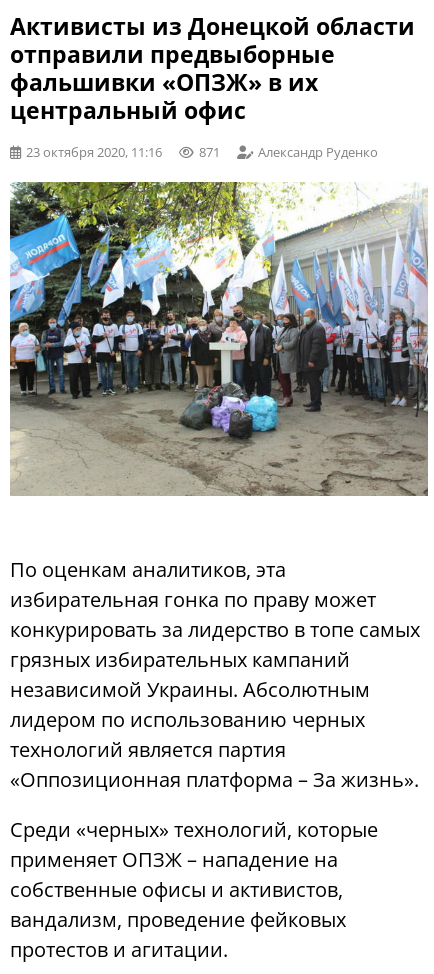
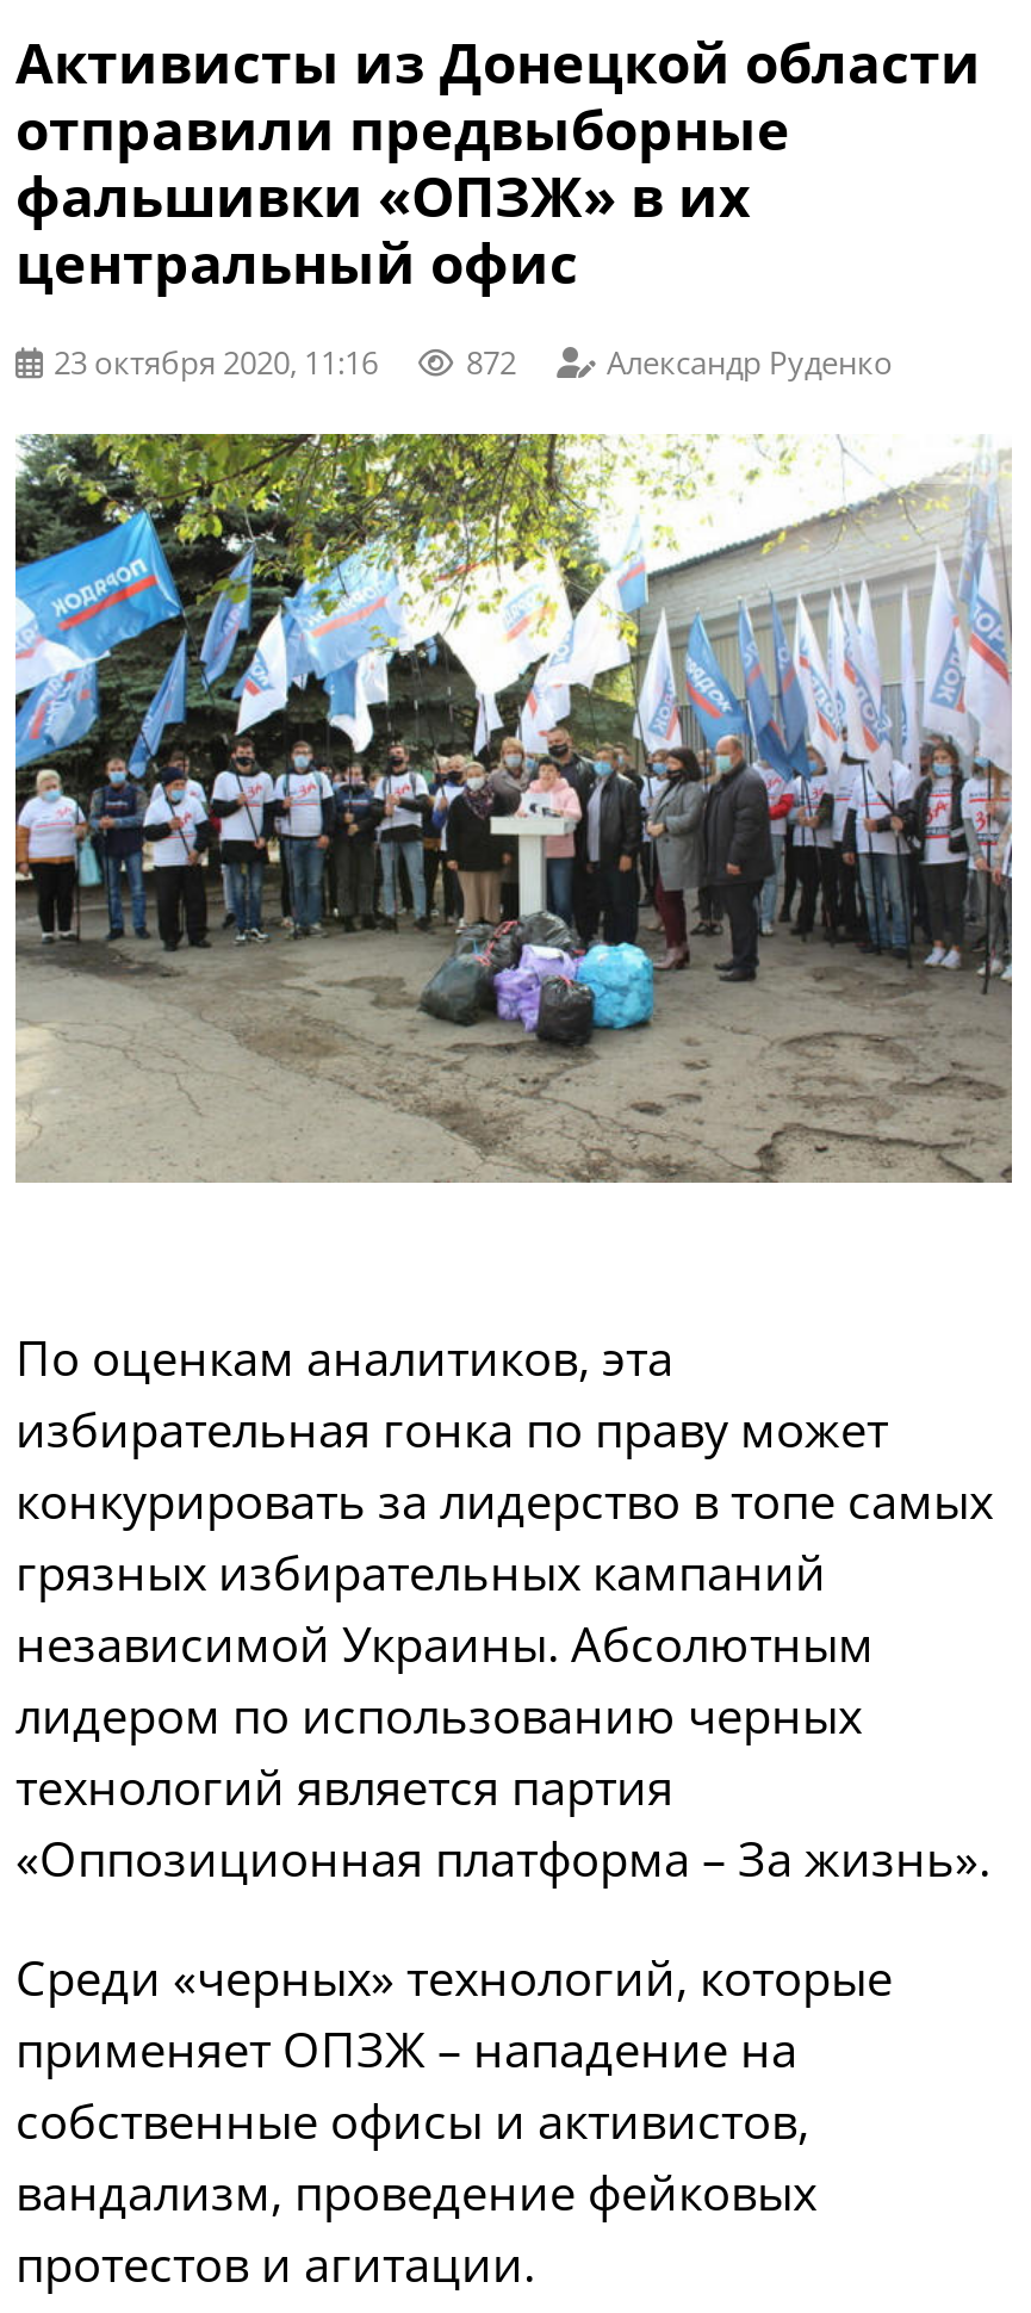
[199,143,220,161] 871 -> [466,341,516,384] 872

